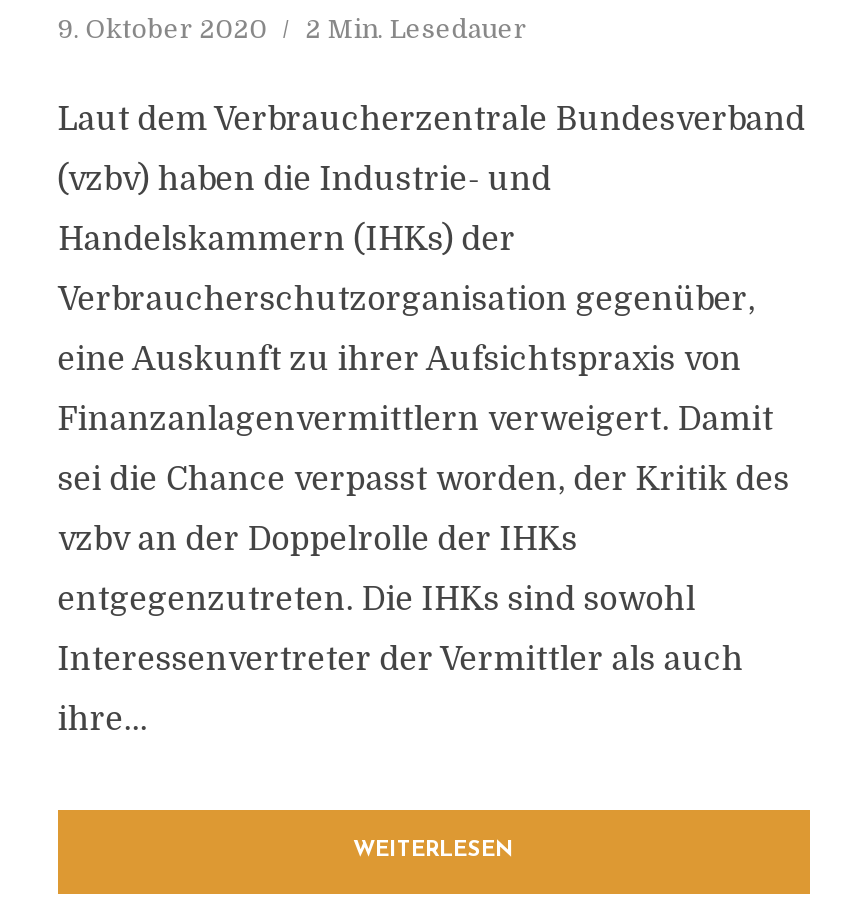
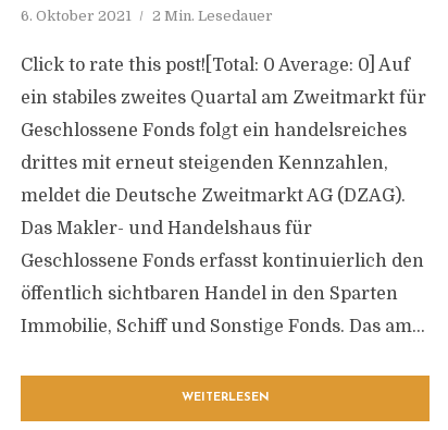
[58,14,528,44] 9. Oktober 2020 2 Min. Lesedauer -> [20,8,273,24] 6. Oktober 2021 2 Min. Lesedauer
[58,102,806,738] Laut dem Verbraucherzentrale Bundesverband | (vzbv) haben die Industrie- und | Handelskammern (IHKs) der | Verbraucherschutzorganisation gegenüber, | eine Auskunft zu ihrer Aufsichtspraxis von | Finanzanlagenvermittlern verweigert. Damit | sei die Chance verpasst worden, der Kritik des | vzbv an der Doppelrolle der IHKs | entgegenzutreten. Die IHKs sind sowohl | Interessenvertreter der Vermittler als auch | ihre... -> [20,56,426,336] Click to rate this post![Total: 0 Average: 0] Auf | ein stabiles zweites Quartal am Zweitmarkt für | Geschlossene Fonds folgt ein handelsreiches | drittes mit erneut steigenden Kennzahlen, | meldet die Deutsche Zweitmarkt AG (DZAG). | Das Makler- und Handelshaus für | Geschlossene Fonds erfasst kontinuierlich den | öffentlich sichtbaren Handel in den Sparten | Immobilie, Schiff und Sonstige Fonds. Das am...

